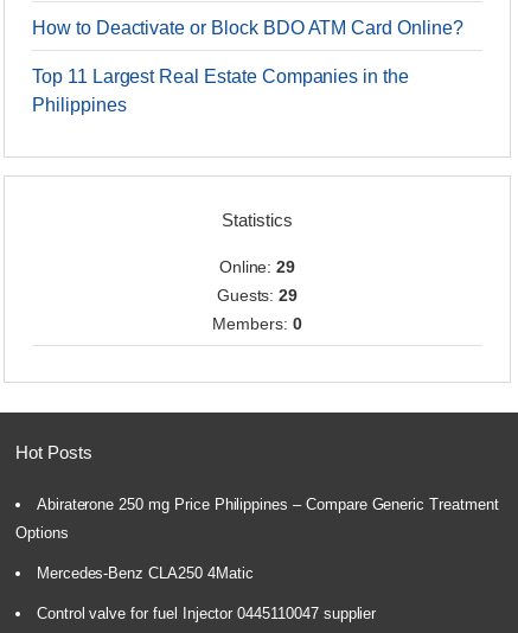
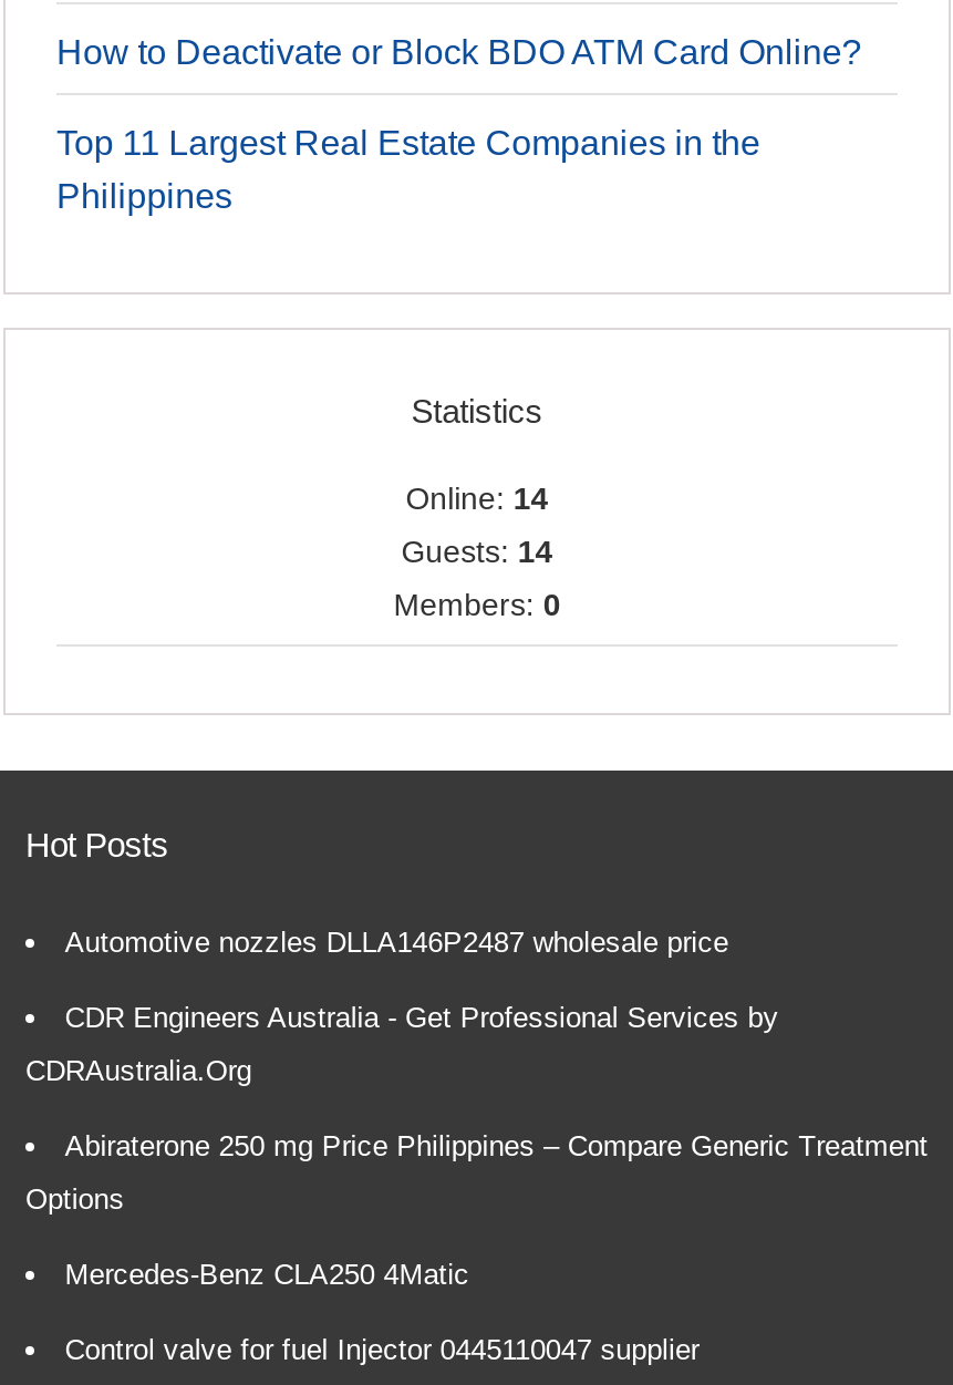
[219,257,296,276] Online: 29 -> [406,481,549,516] Online: 14
[217,286,298,305] Guests: 29 -> [401,534,553,569] Guests: 14
none -> [25,926,779,1088] Automotive nozzles DLLA146P2487 wholesale price | CDR Engineers Australia - Get Professional Services by | CDRAustralia.Org

